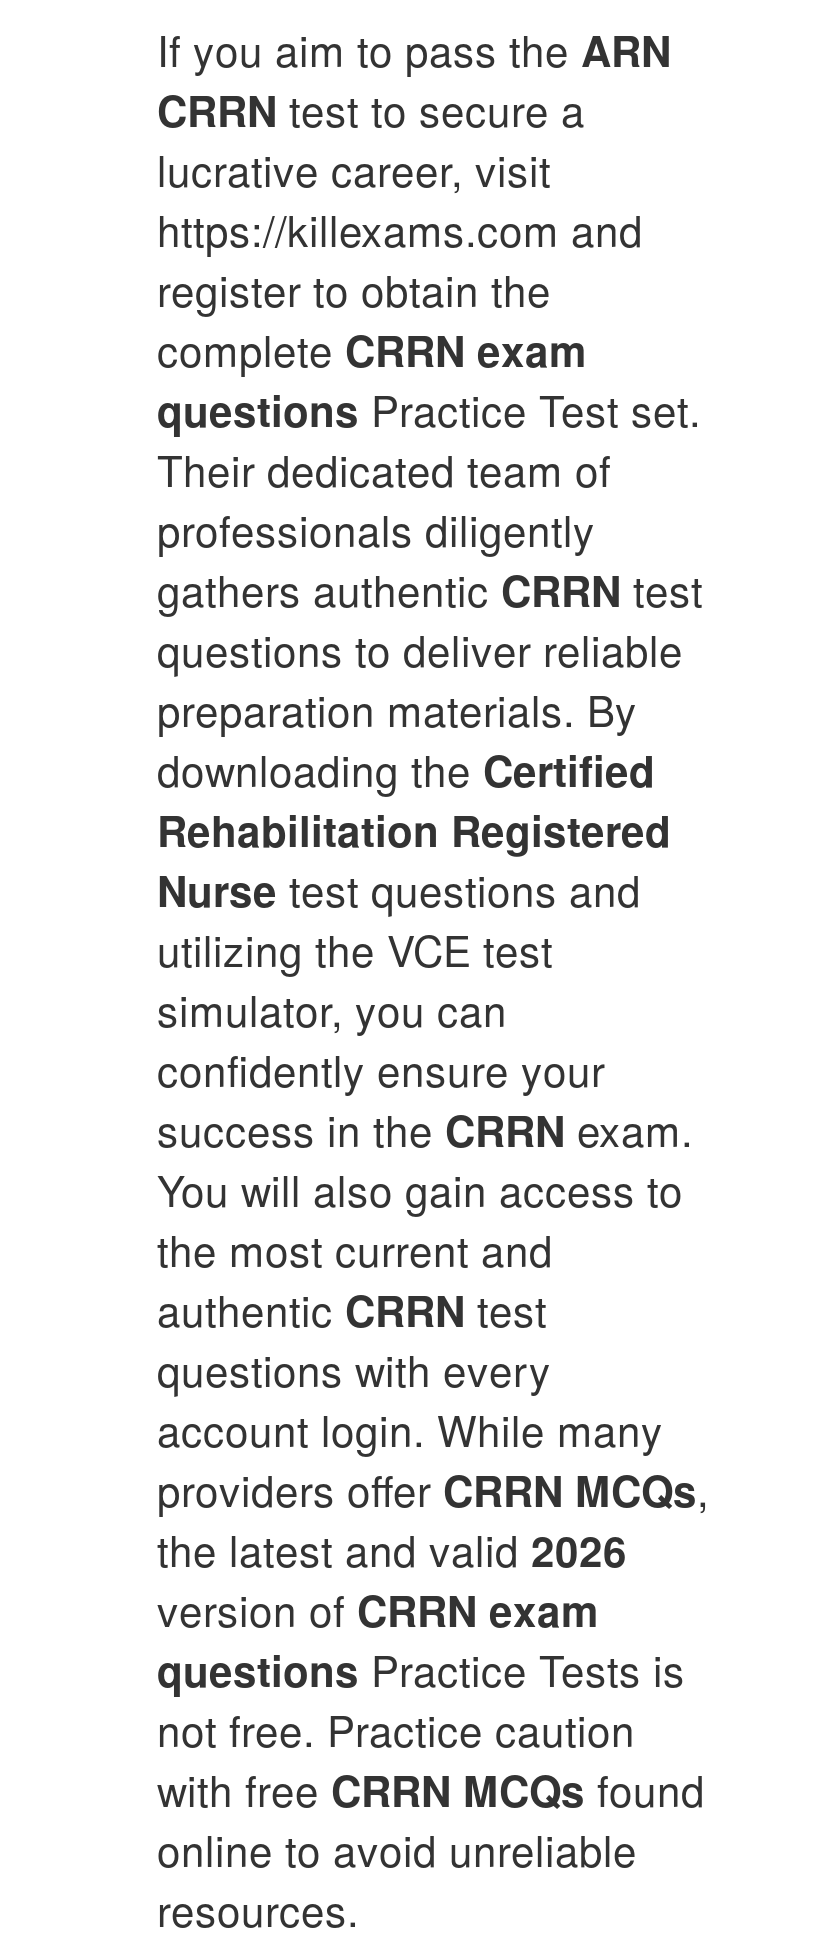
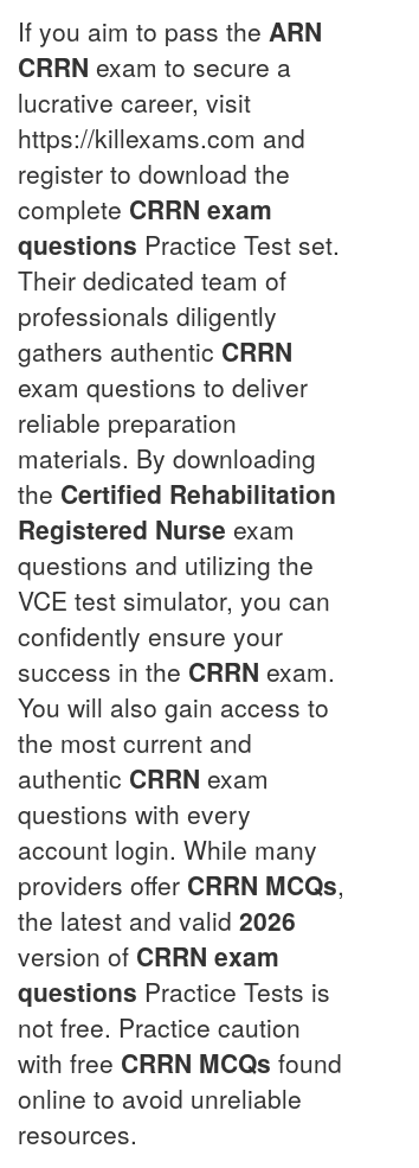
[157,79,585,139] CRRN test to secure a -> [18,48,291,84] CRRN exam to secure a
[157,259,551,319] register to obtain the -> [18,155,290,191] register to download the
[157,559,703,1039] gathers authenticCRRN test | questions to deliver reliable | preparation materials. By | downloading the Certified | Rehabilitation Registered | Nurse test questions and | utilizing the VCE test | simulator, you can -> [18,333,336,618] gathers authentic CRRN | exam questions to deliver | reliable preparation | materials. By downloading | the Certified Rehabilitation | Registered Nurse exam | questions and utilizing the | VCE test simulator, you can
[157,1279,547,1339] authentic CRRN test -> [18,760,269,795] authentic CRRN exam

